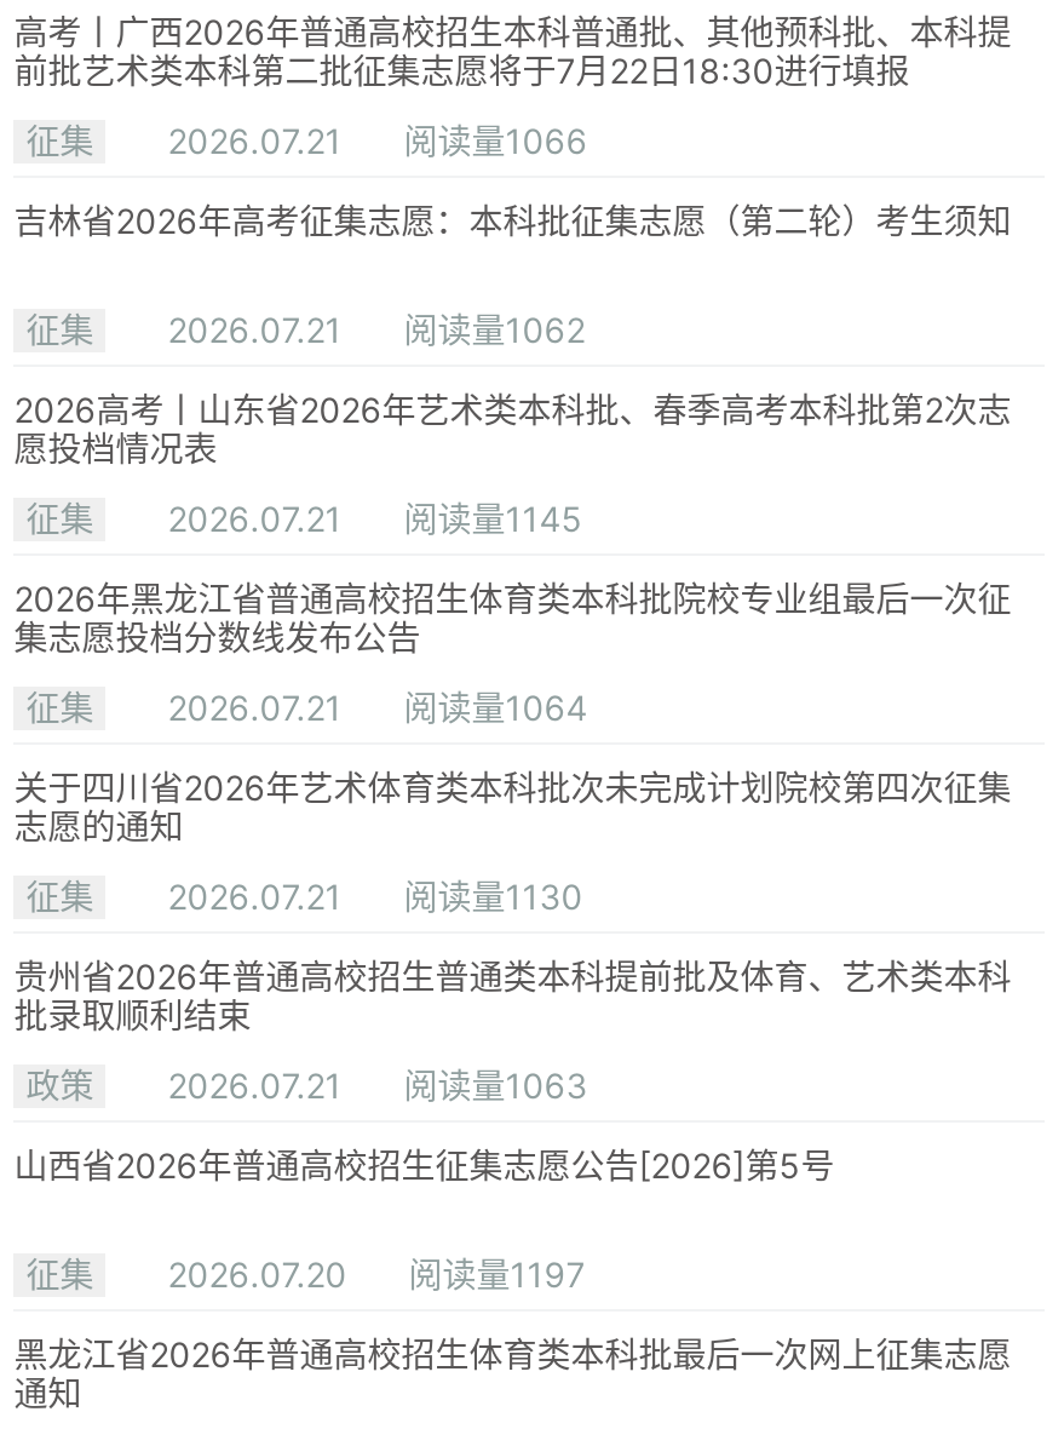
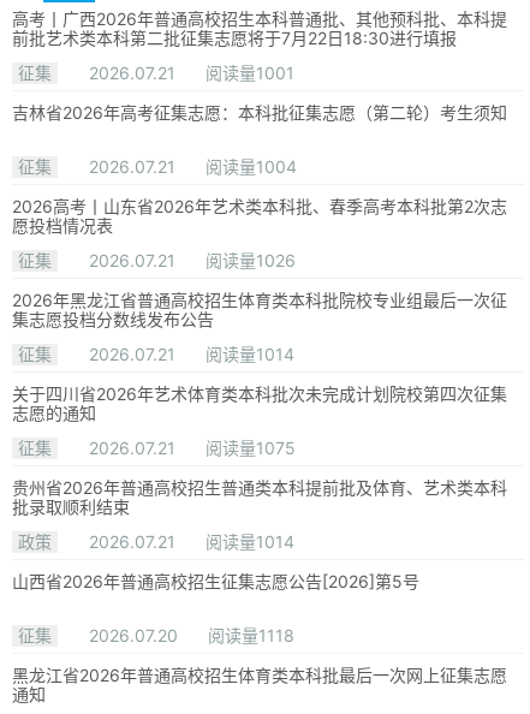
[26,120,588,162] 征集 2026.07.21 阅读量1066 -> [18,63,295,83] 征集 2026.07.21 阅读量1001
[26,309,585,350] 征集 2026.07.21 阅读量1062 -> [18,157,297,177] 征集 2026.07.21 阅读量1004
[26,498,583,539] 征集 2026.07.21 阅读量1145 -> [18,250,296,271] 征集 2026.07.21 阅读量1026
[26,687,588,728] 征集 2026.07.21 阅读量1064 -> [18,344,295,364] 征集 2026.07.21 阅读量1014
[26,876,583,917] 征集 2026.07.21 阅读量1130 -> [18,438,296,458] 征集 2026.07.21 阅读量1075
[26,1065,588,1106] 政策 2026.07.21 阅读量1063 -> [18,532,295,552] 政策 2026.07.21 阅读量1014
[26,1254,585,1295] 征集 2026.07.20 阅读量1197 -> [18,625,295,646] 征集 2026.07.20 阅读量1118

